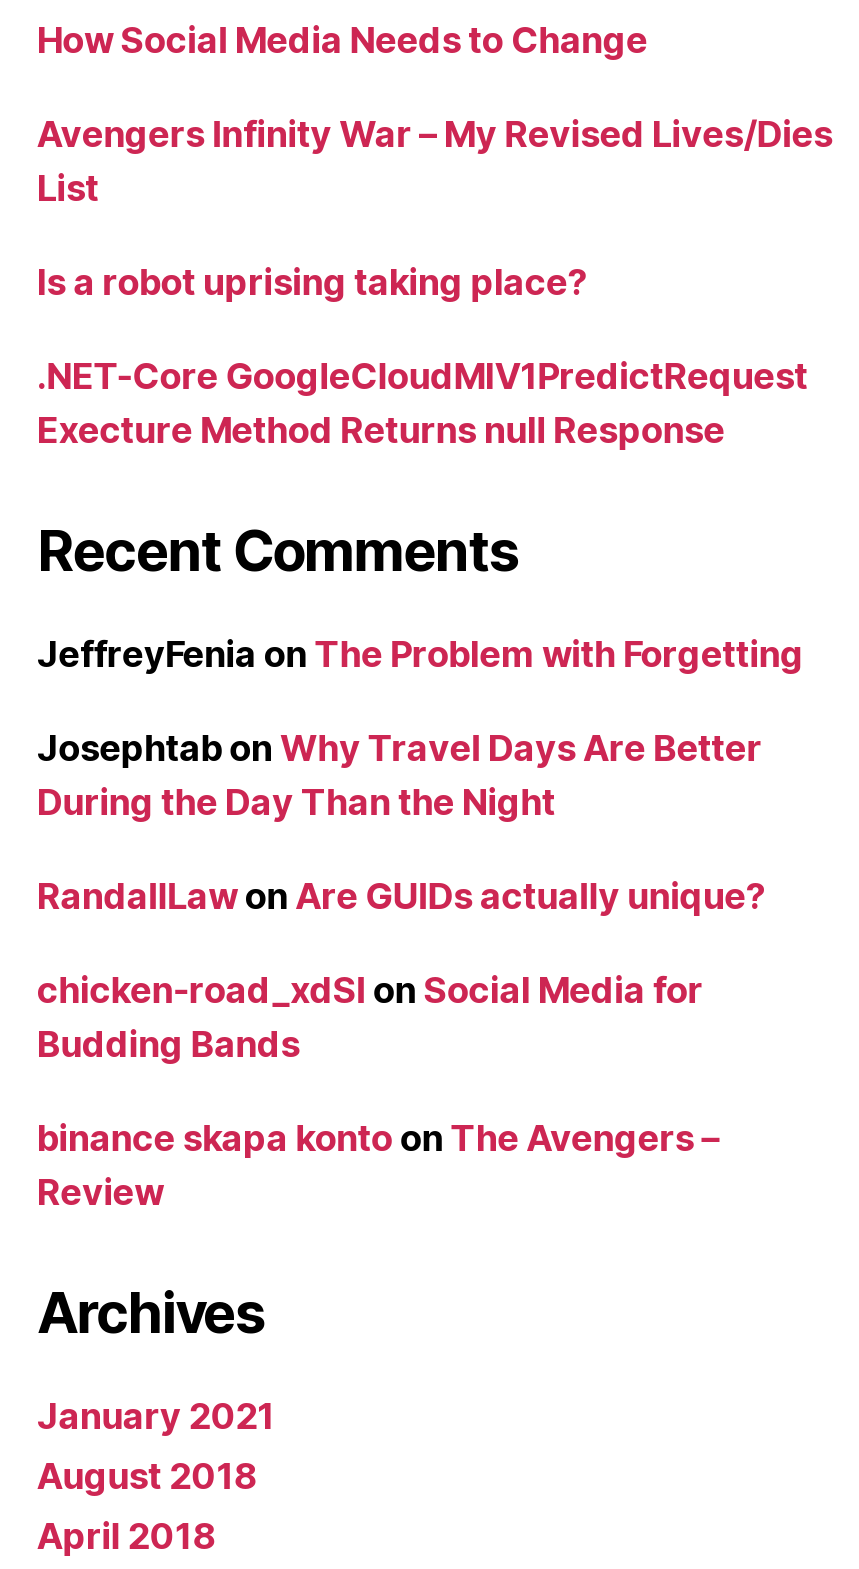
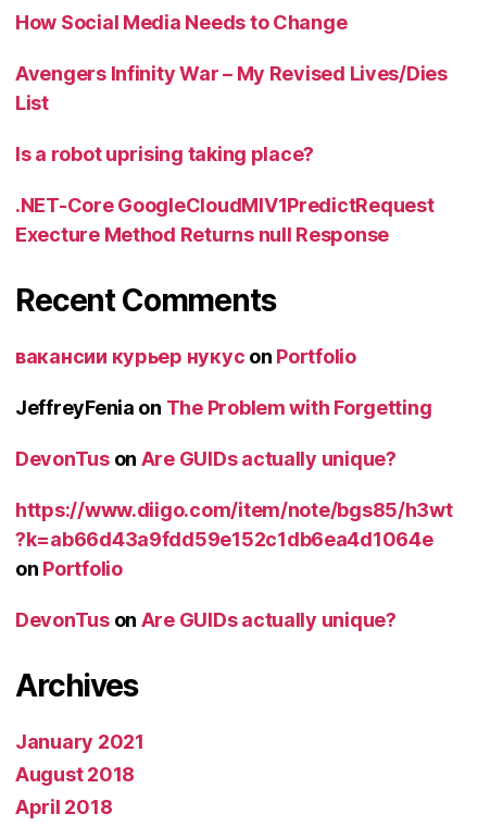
none -> [15,345,356,368] вакансии курьер нукус on Portfolio
moved [37,633,804,675] -> [15,396,432,419]: JeffreyFenia on The Problem with Forgetting
[37,727,765,1213] Josephtab on Why Travel Days Are Better | During the Day Than the Night | RandallLaw on Are GUIDs actually unique? | chicken-road_xdSl on Social Media for | Budding Bands | binance skapa konto on The Avengers – | Review -> [15,448,453,632] DevonTus on Are GUIDs actually unique? | https://www.diigo.com/item/note/bgs85/h3wt | ?k=ab66d43a9fdd59e152c1db6ea4d1064e | on Portfolio | DevonTus on Are GUIDs actually unique?

